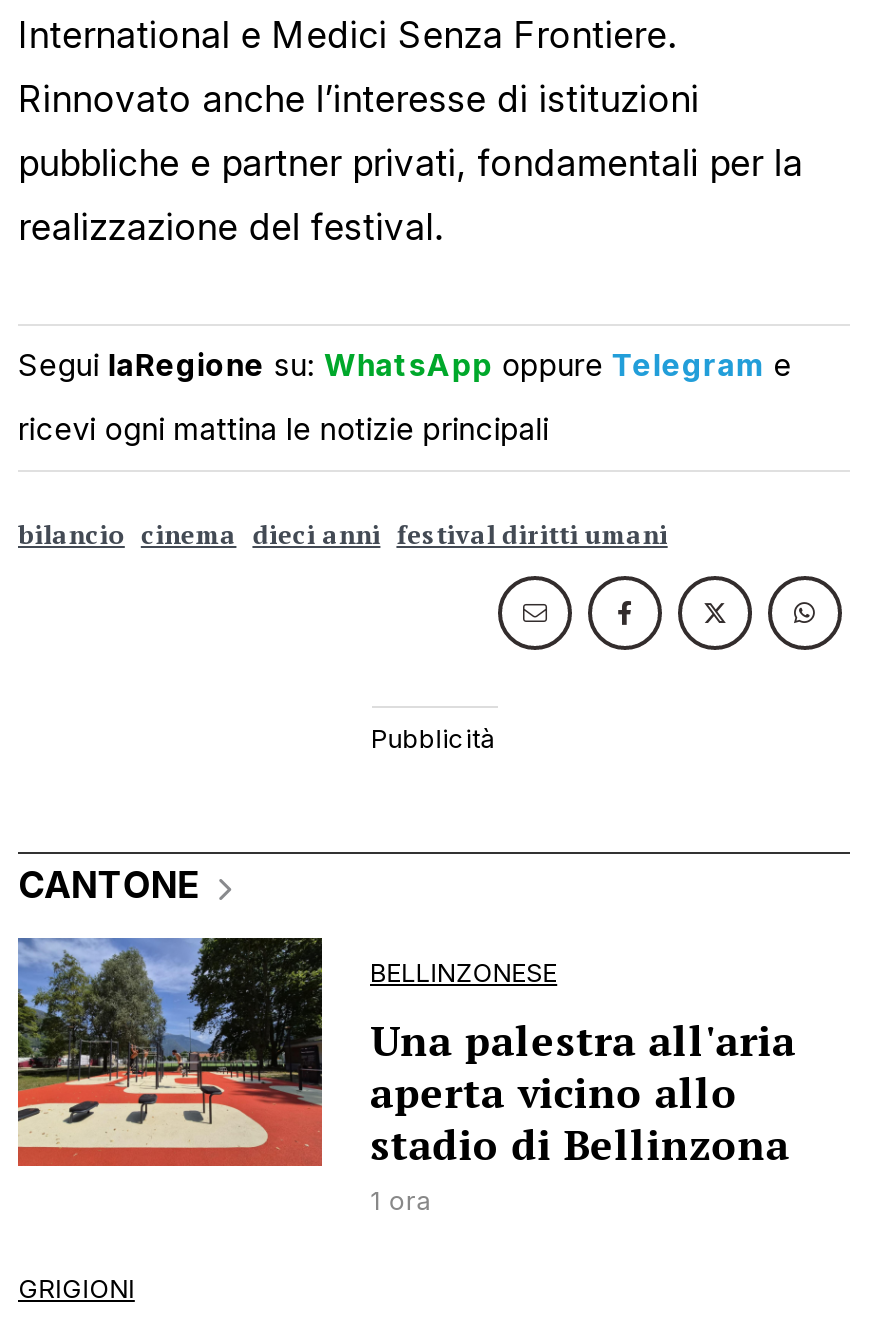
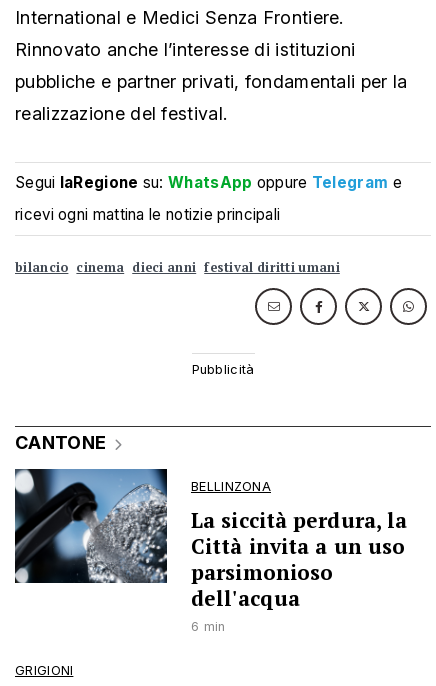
[16,936,796,1217] [image] | BELLINZONESE | Una palestra all'aria | aperta vicino allo | stadio di Bellinzona | 1 ora -> [14,468,407,634] [image] | BELLINZONA | La siccità perdura, la | Città invita a un uso | parsimonioso | dell'acqua | 6 min

